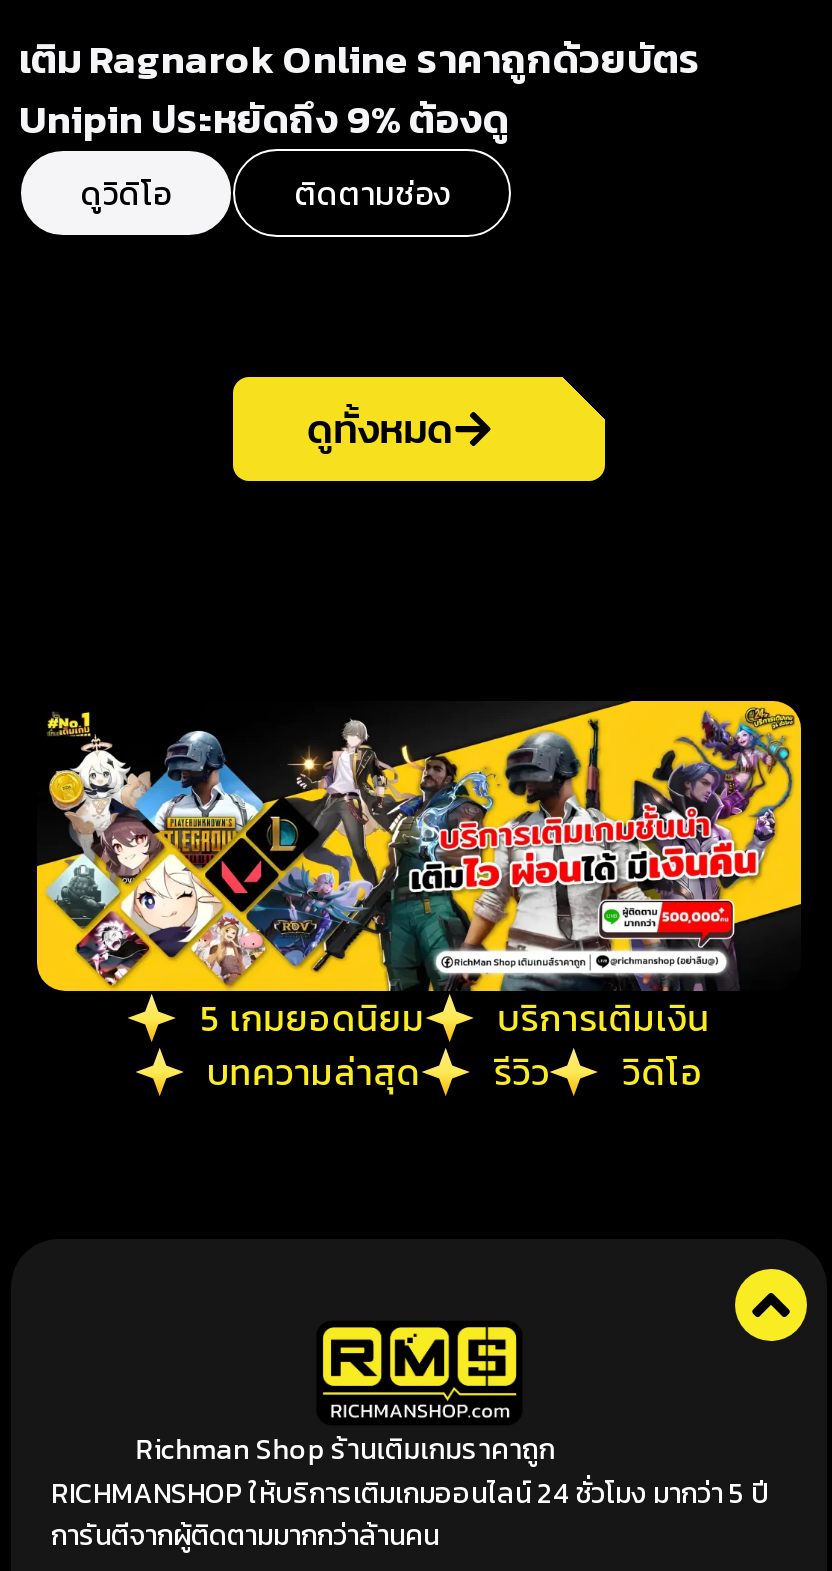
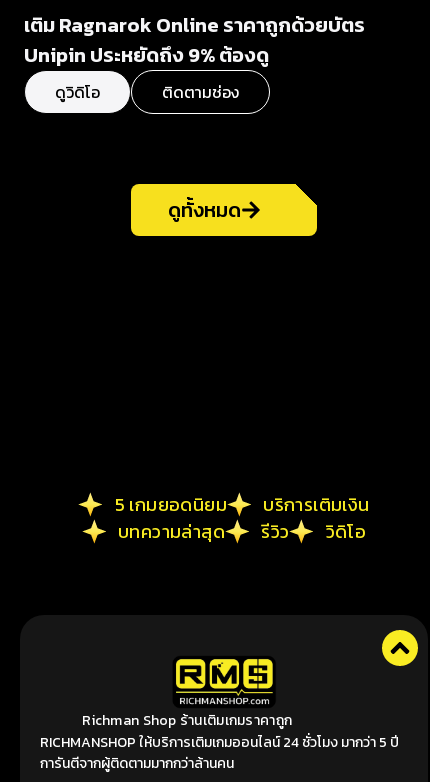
[35,699,803,993] [image] -> none

